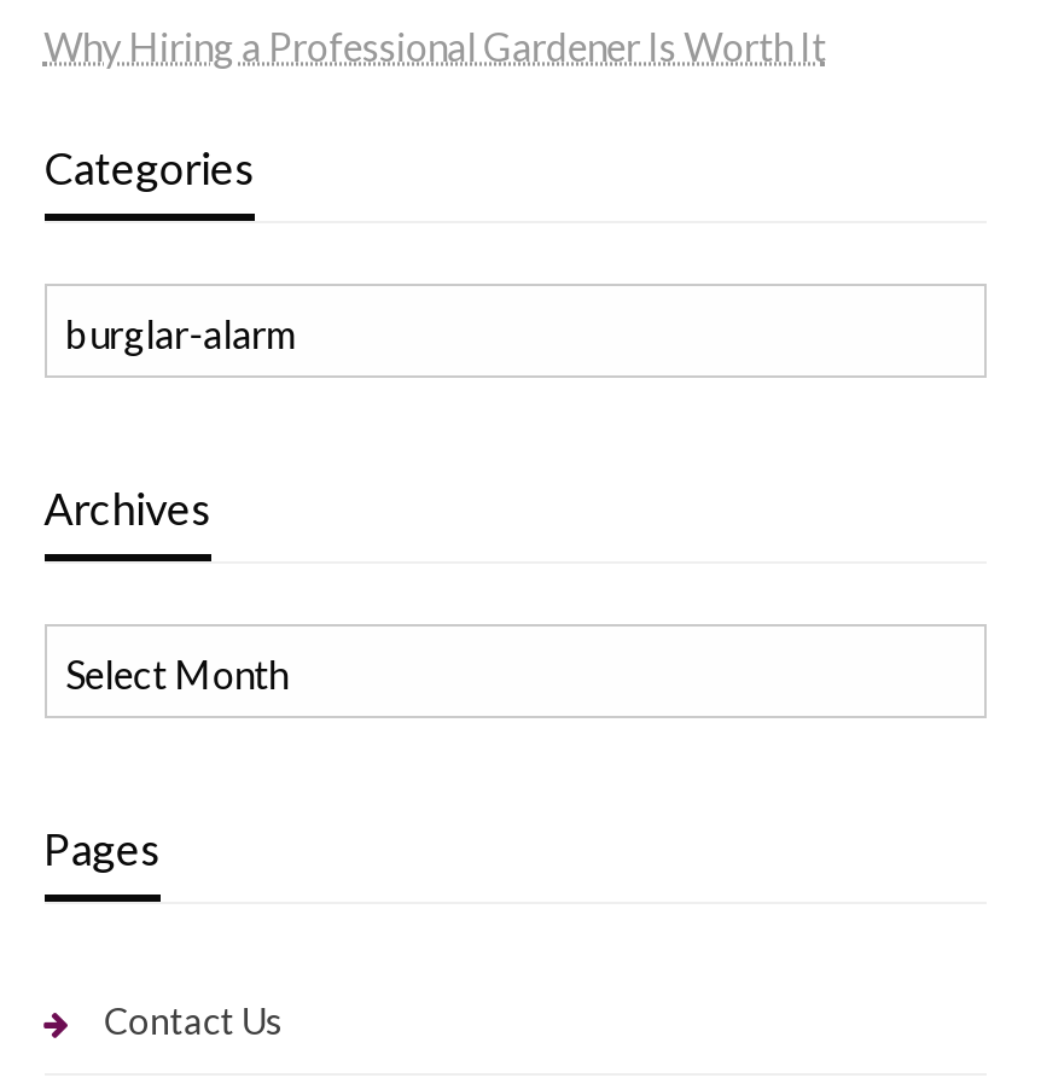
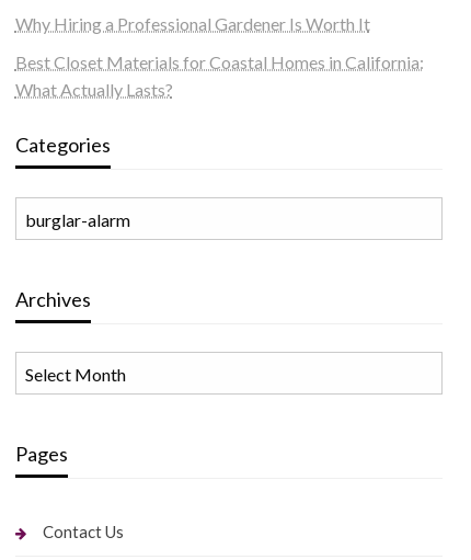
none -> [15,51,424,99] Best Closet Materials for Coastal Homes in California: | What Actually Lasts?

